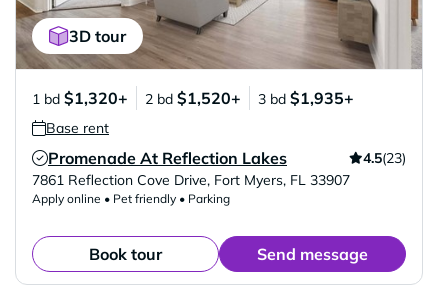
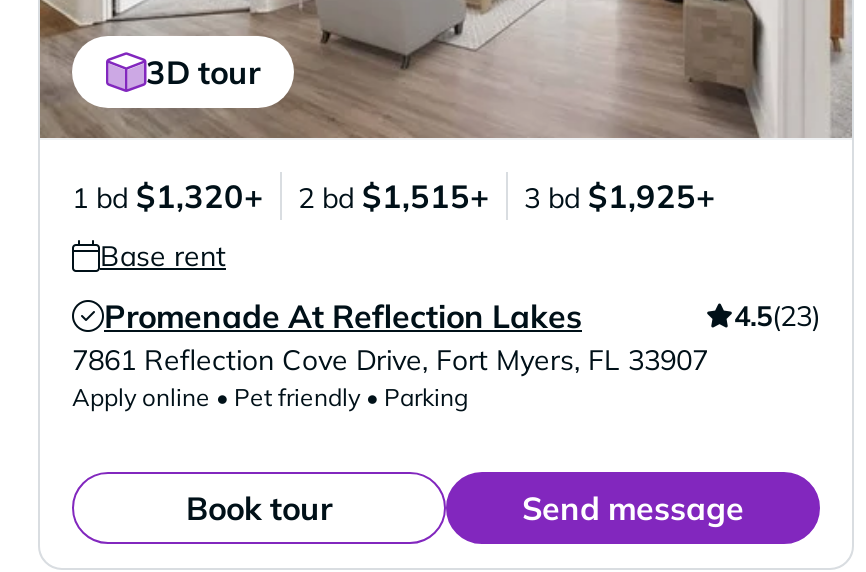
[145,88,241,108] 2 bd $1,520+ -> [298,176,490,216] 2 bd $1,515+
[258,88,354,108] 3 bd $1,935+ -> [524,176,716,216] 3 bd $1,925+

